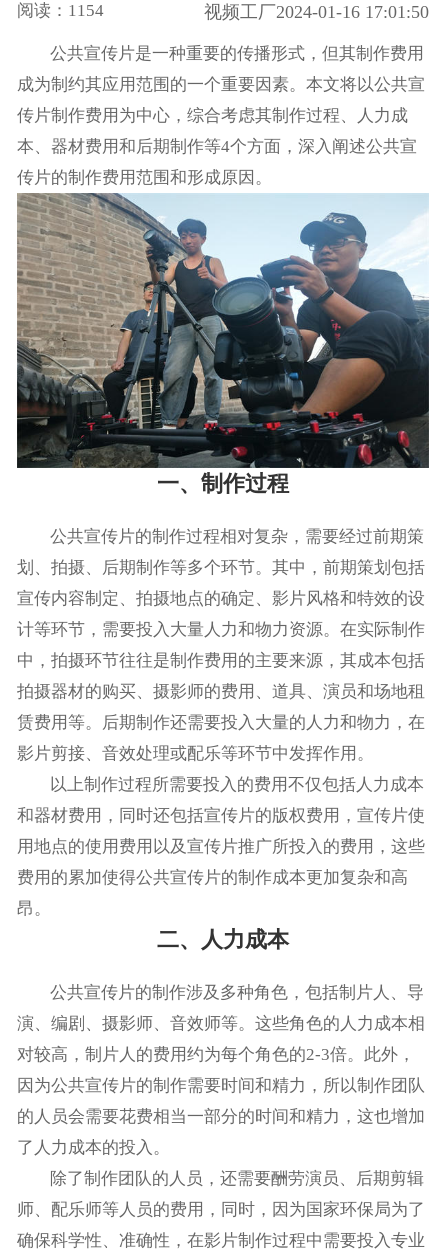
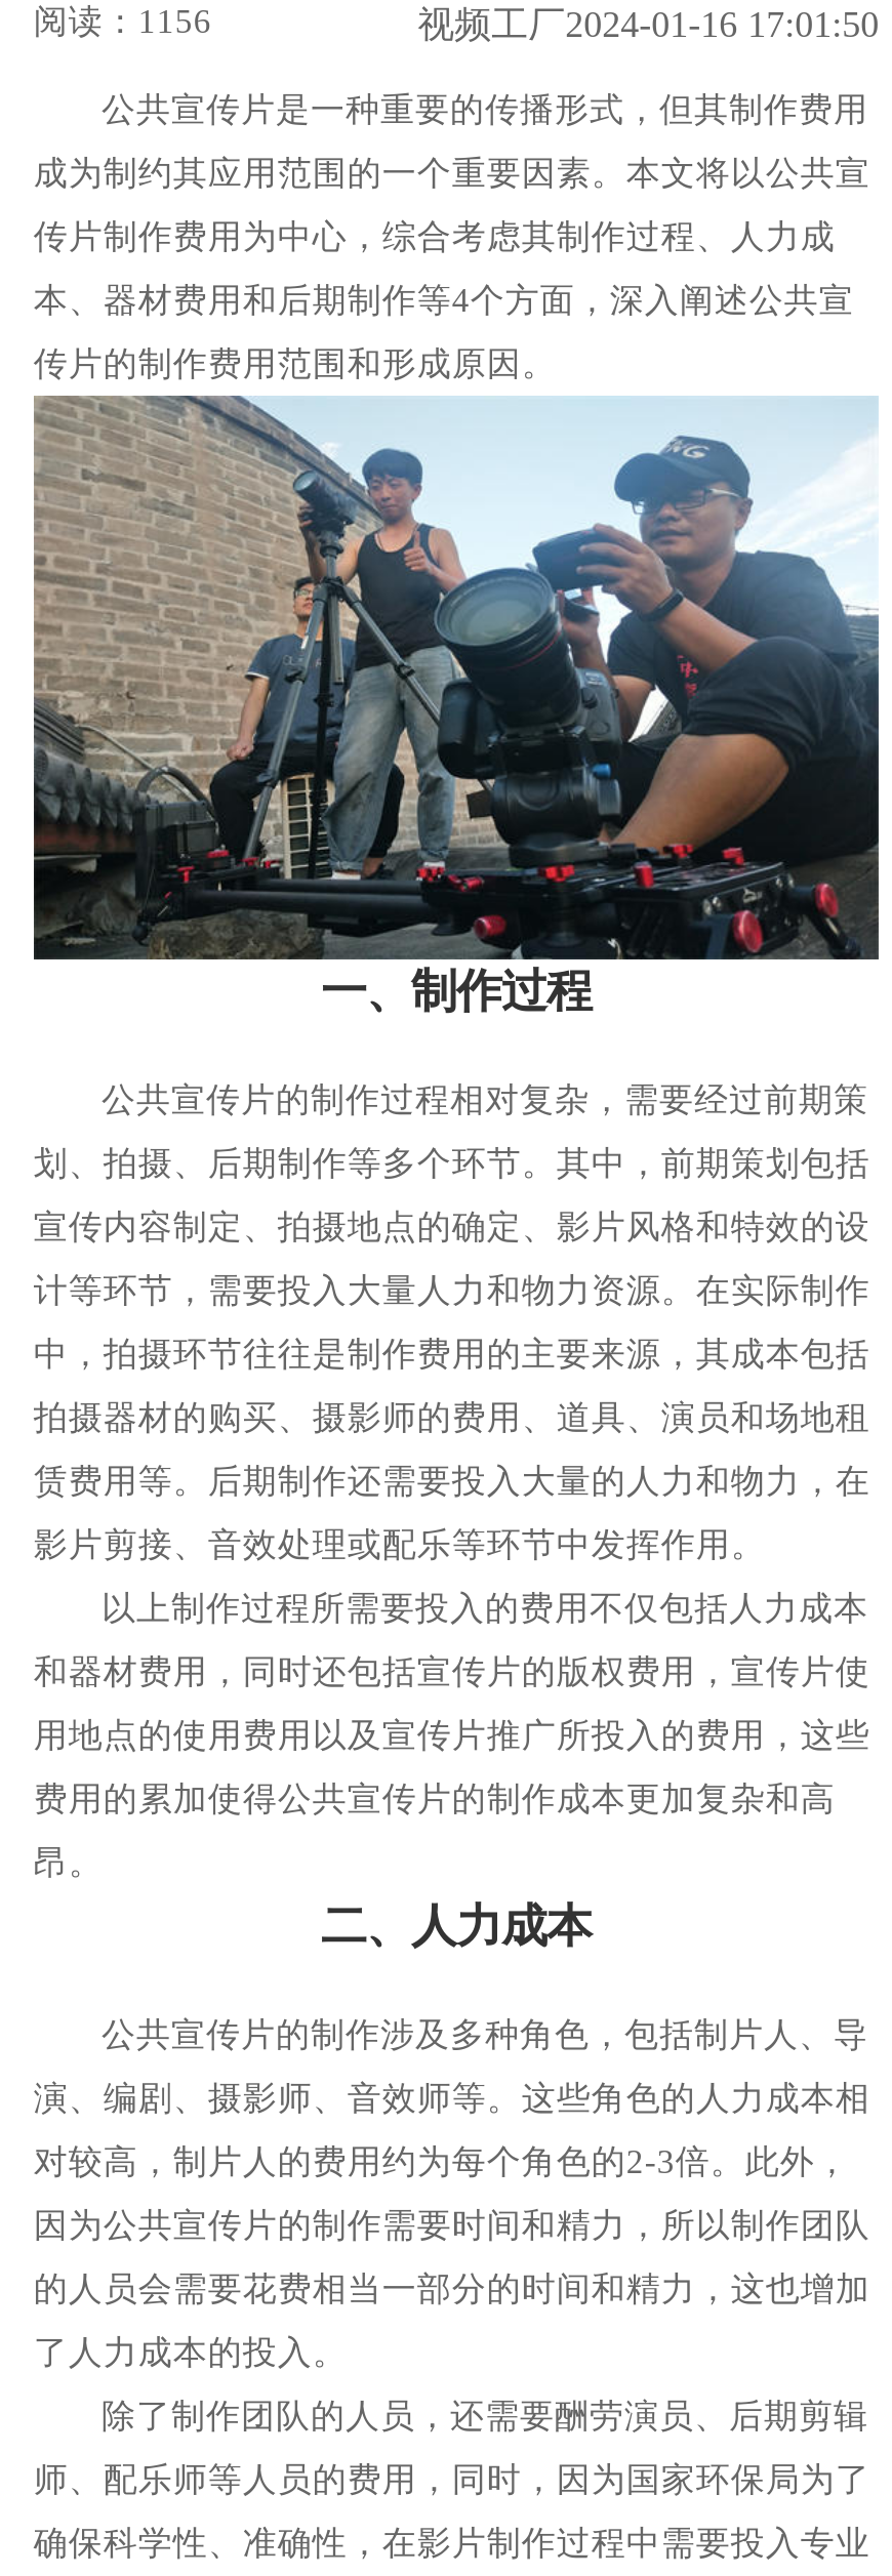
[17,1,104,20] 阅读：1154 -> [34,3,212,42] 阅读：1156

